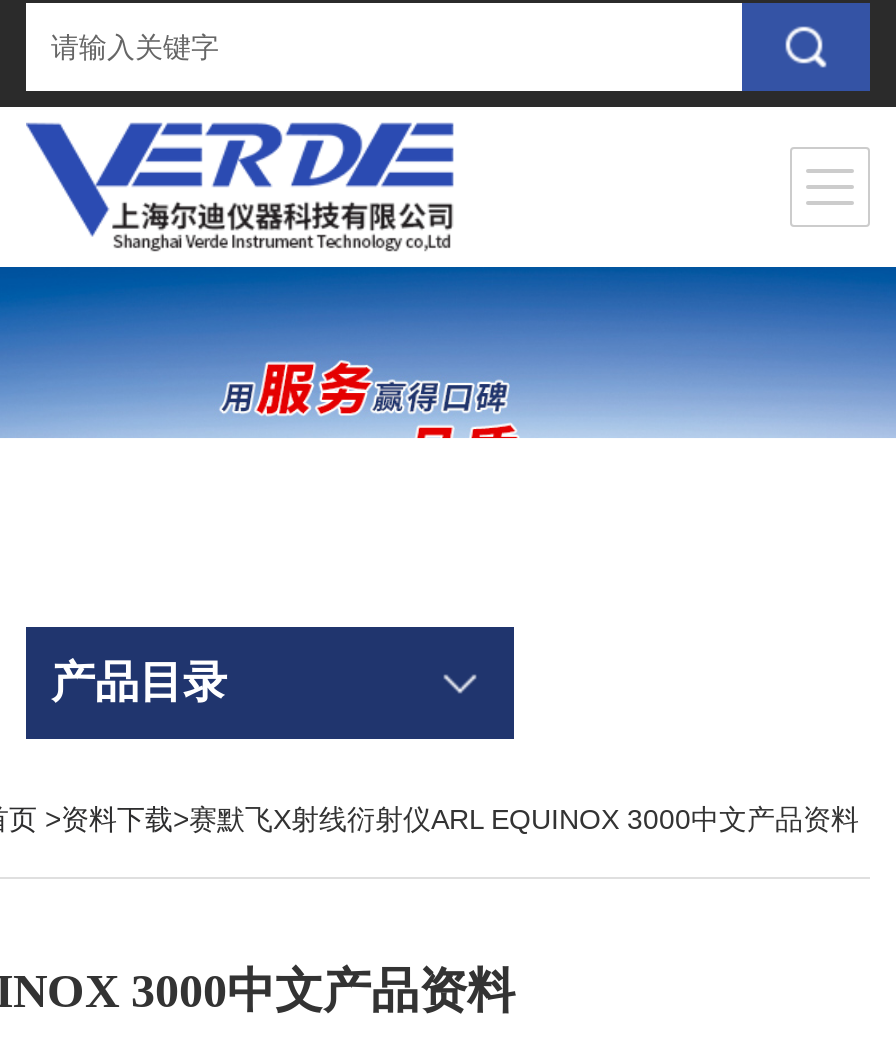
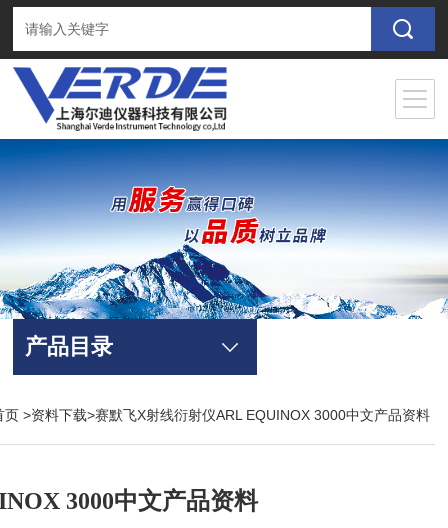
none -> [3,224,445,320] [image]

